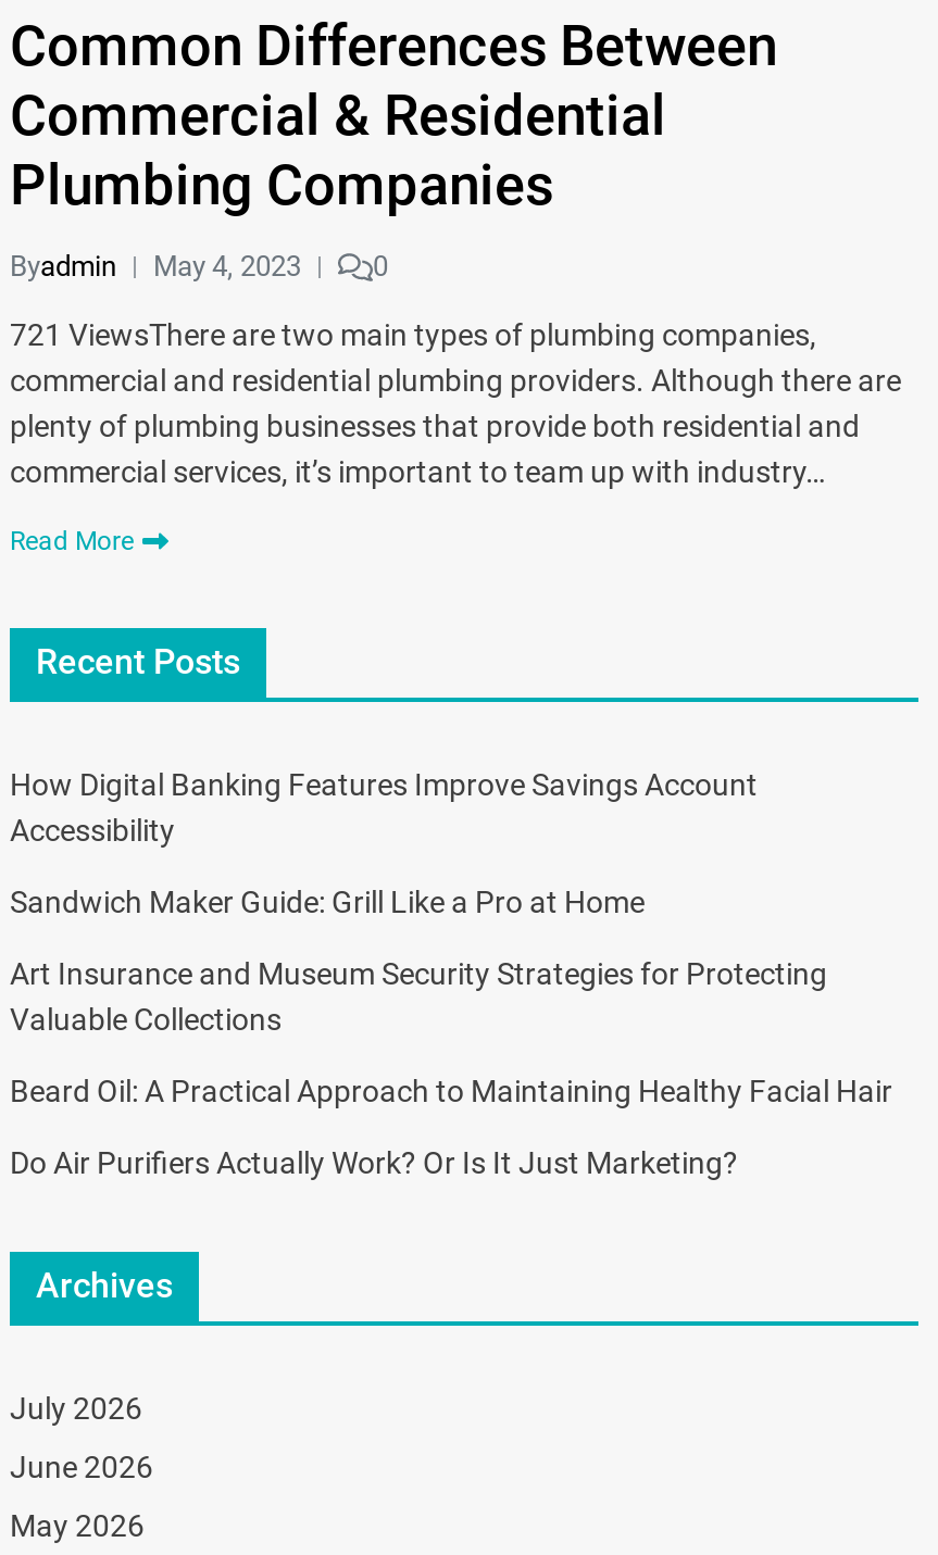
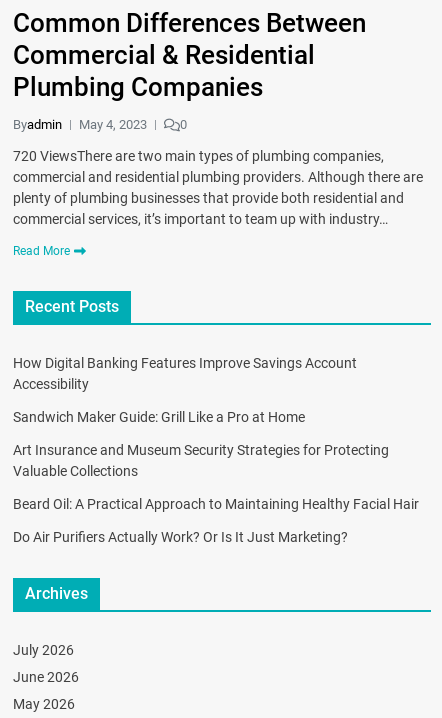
[10,318,816,352] 721 ViewsThere are two main types of plumbing companies, -> [13,148,384,164] 720 ViewsThere are two main types of plumbing companies,

